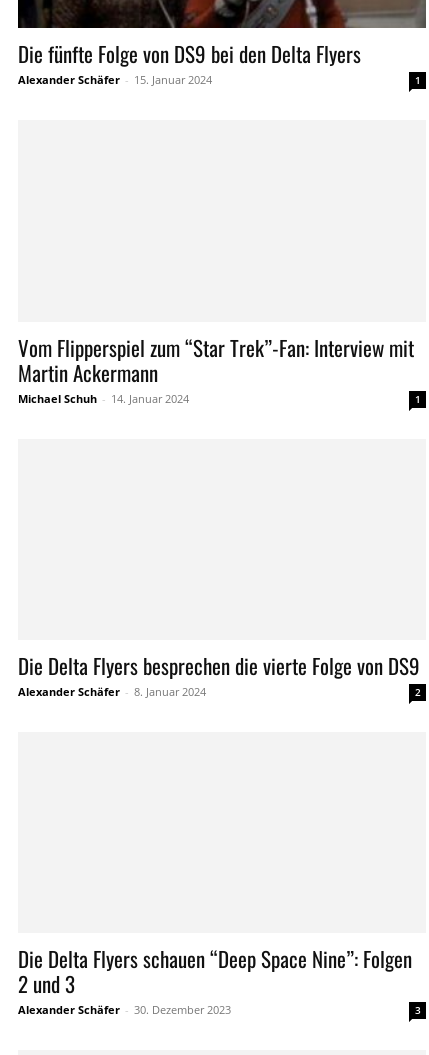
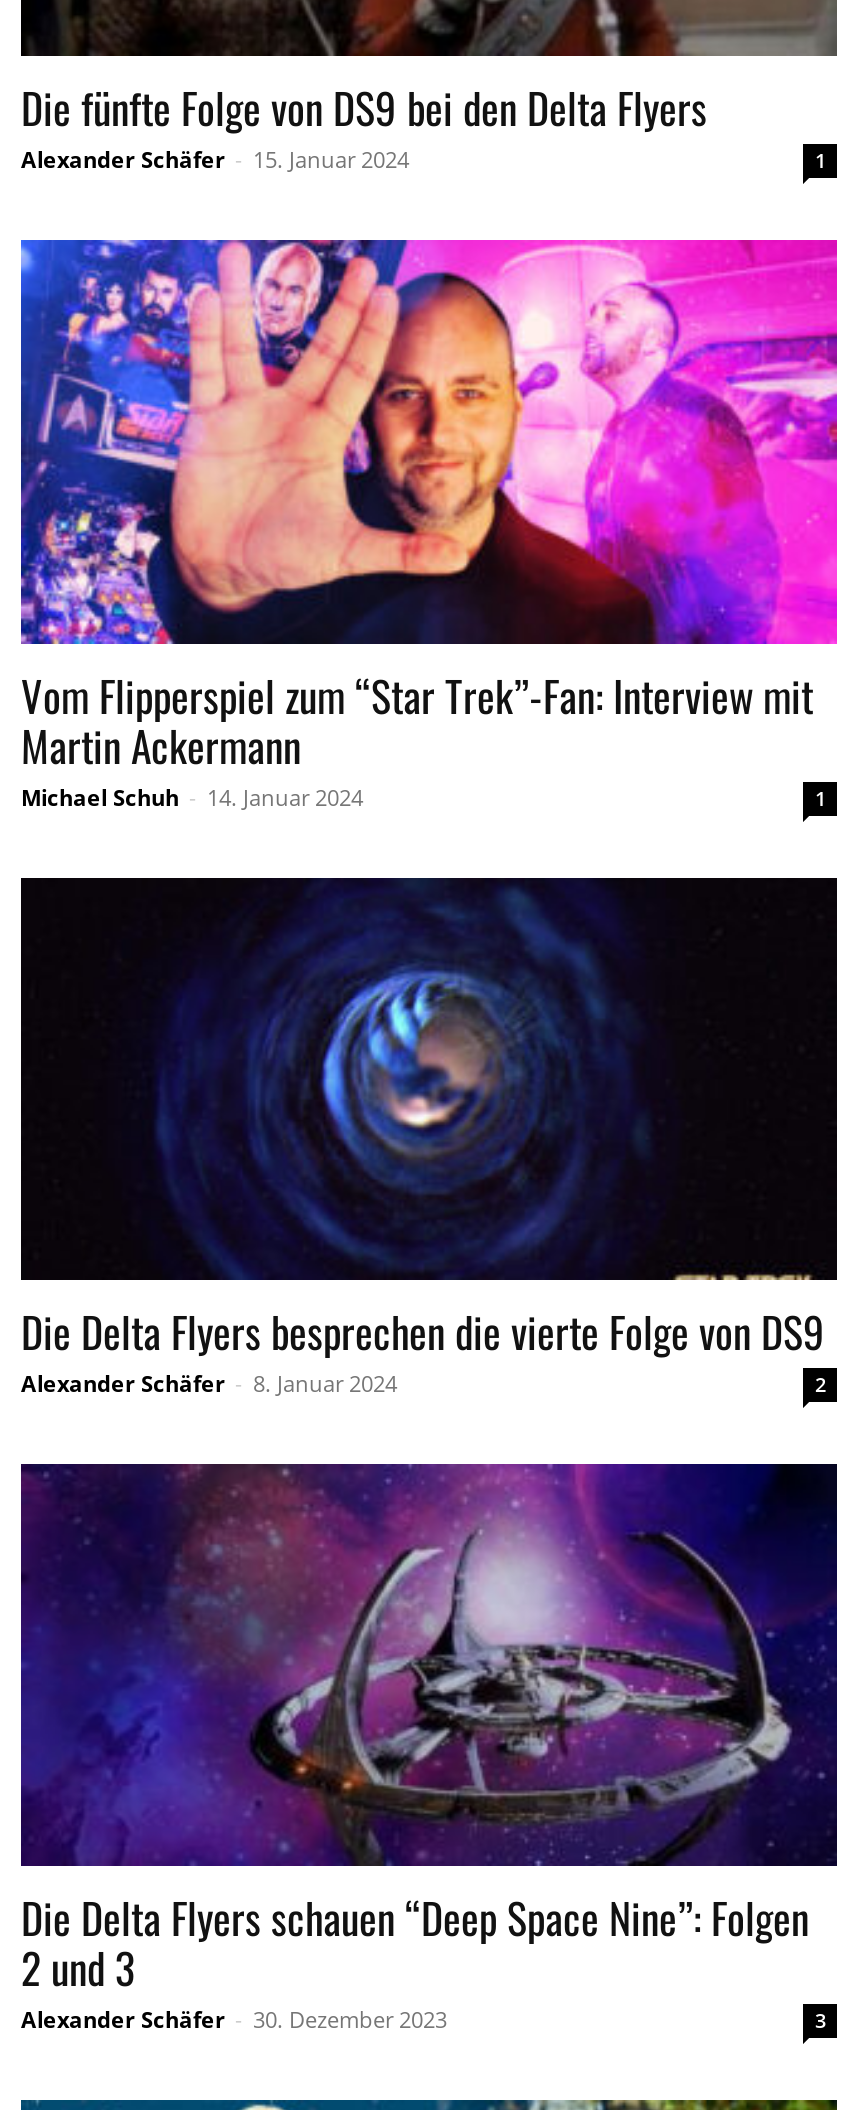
none -> [19,238,839,646] [image]
none -> [19,876,839,1282] [image]
none -> [19,1462,839,1868] [image]

